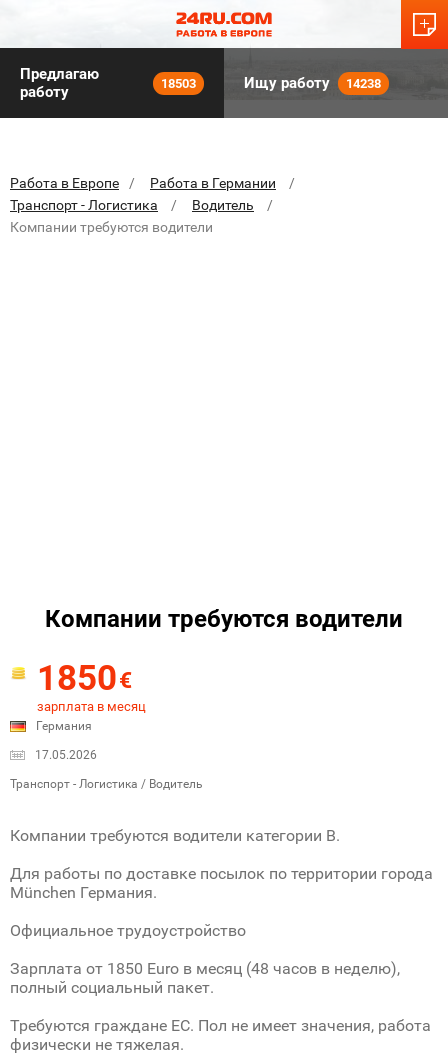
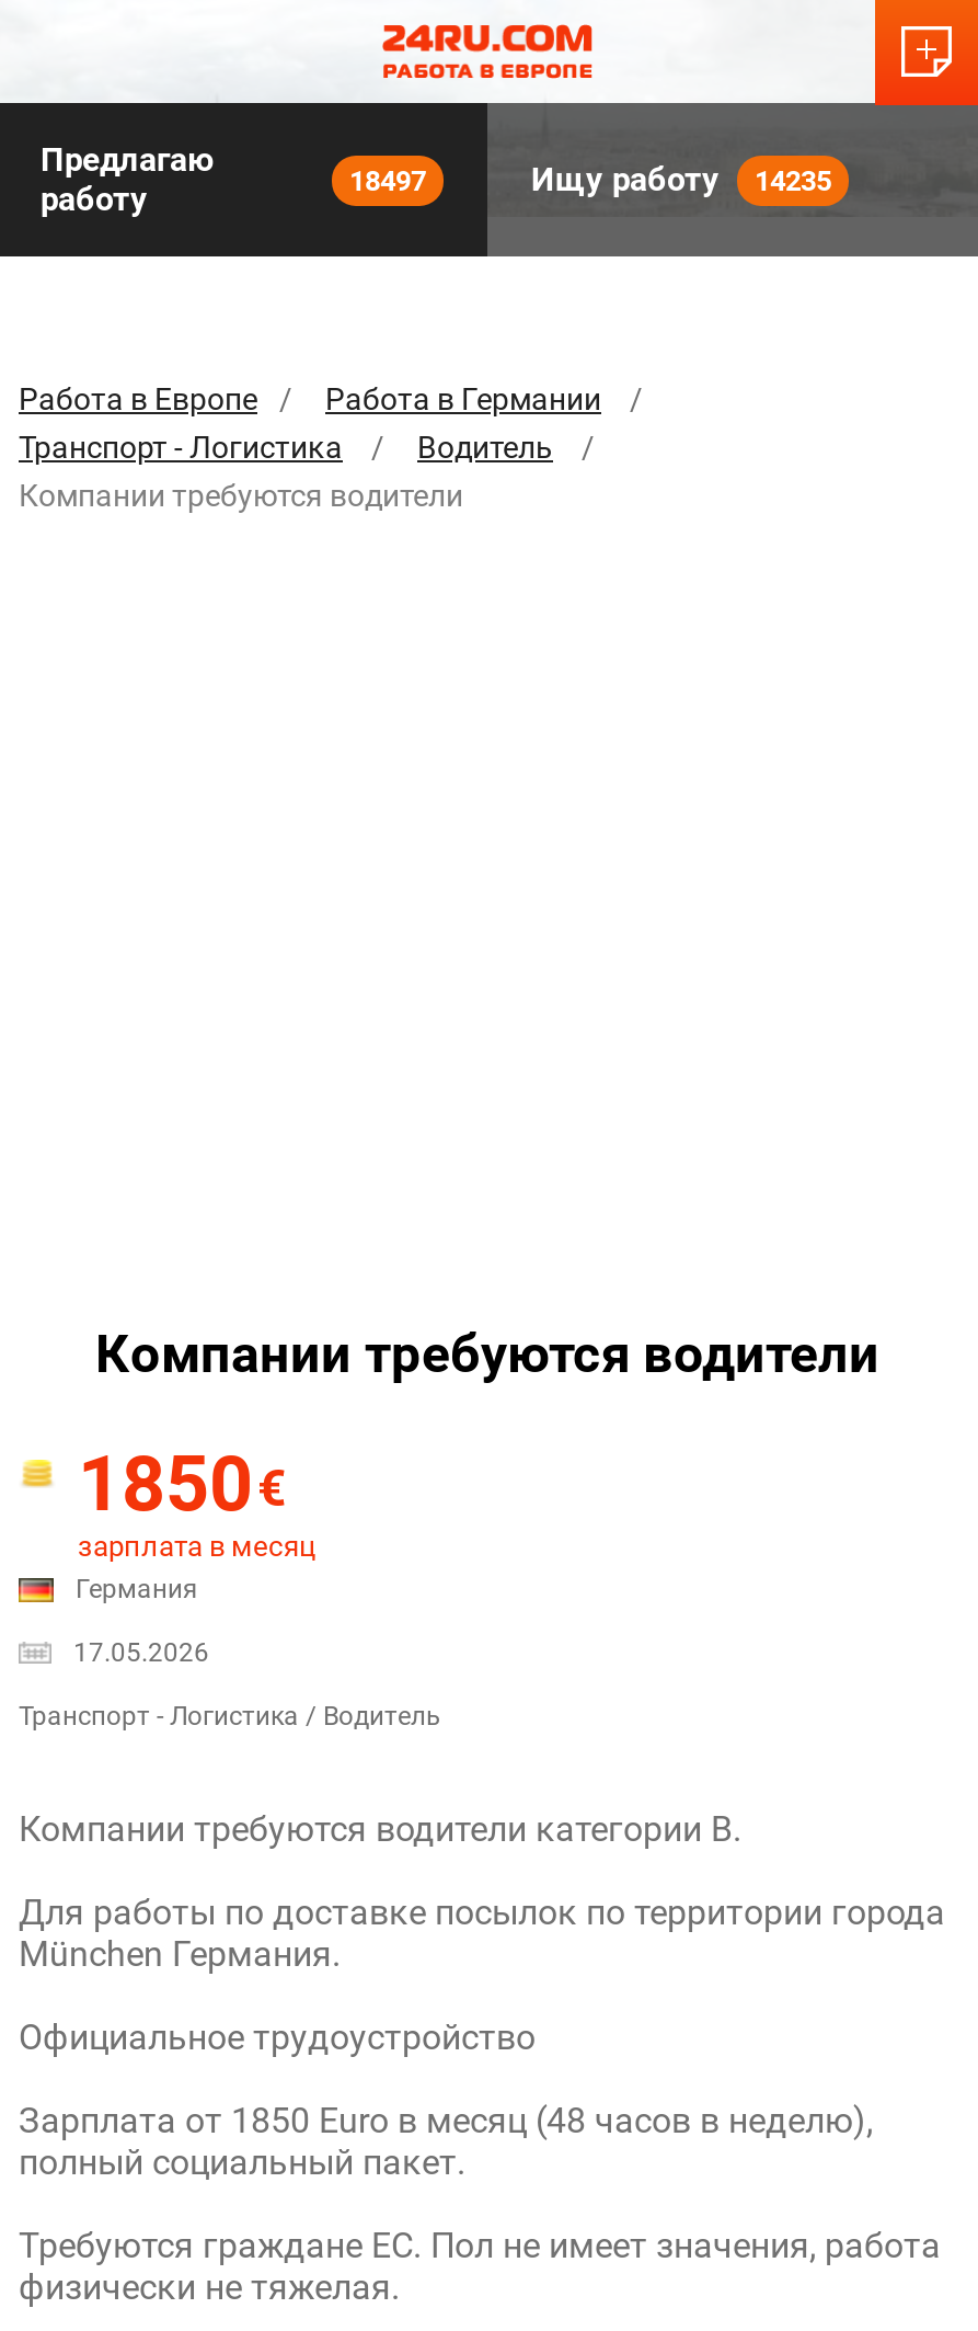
[161,75,196,90] 18503 -> [349,163,426,196] 18497
[244,74,381,92] Ищу работу 14238 -> [531,160,831,199] Ищу работу 14235

